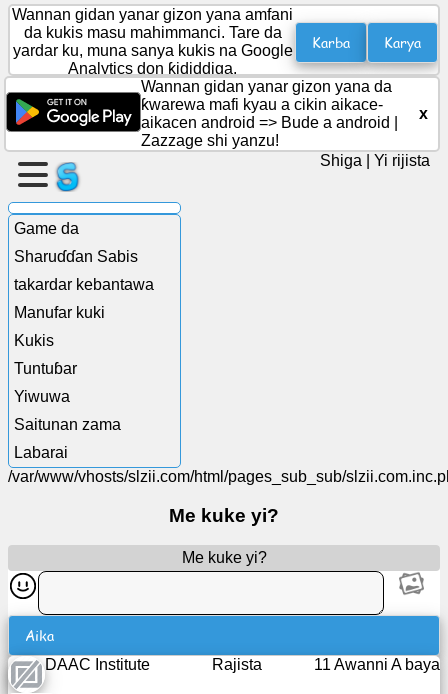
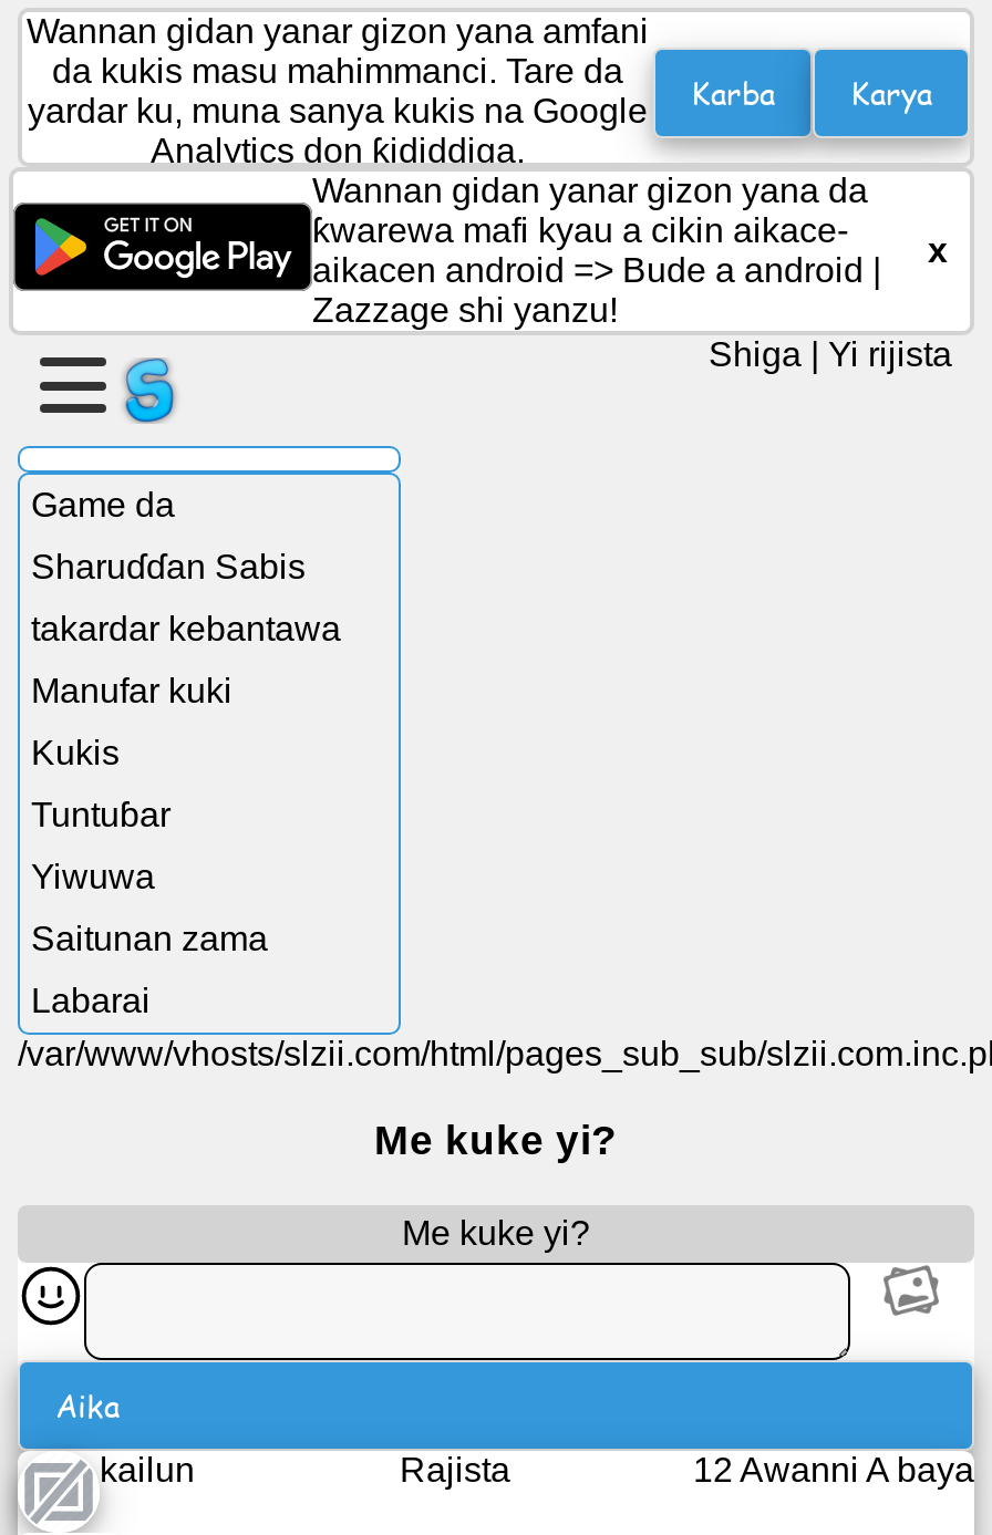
[45,656,440,673] DAAC Institute | 11 Awanni A baya -> [100,1452,974,1489] kailun | 12 Awanni A baya

